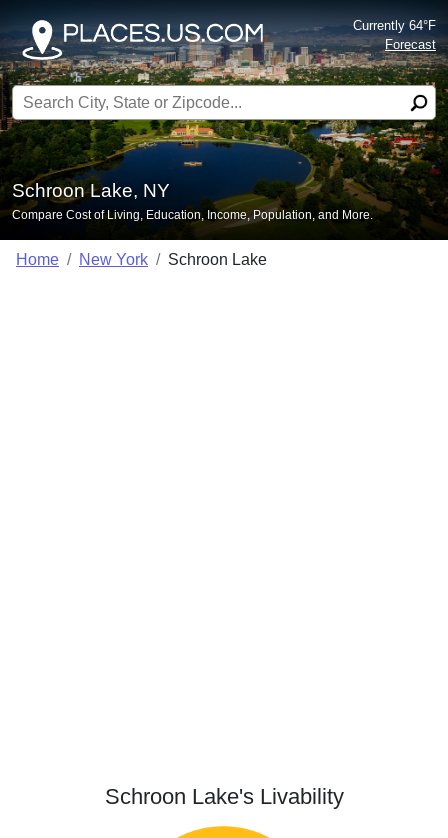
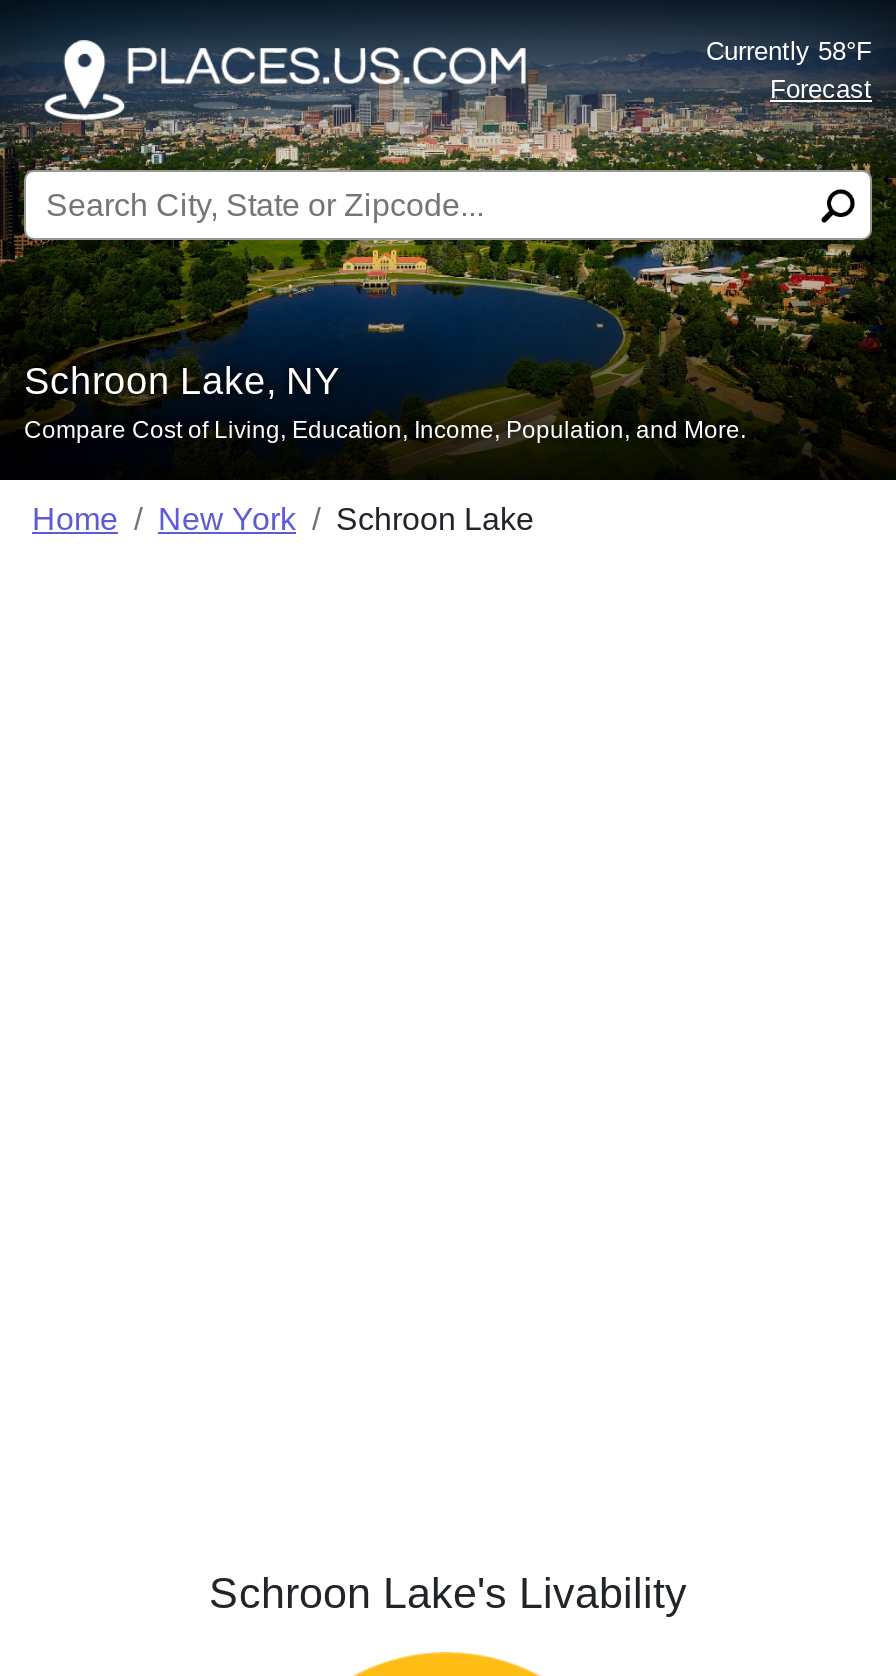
[353,18,436,33] Currently 64°F -> [706,36,872,66] Currently 58°F

